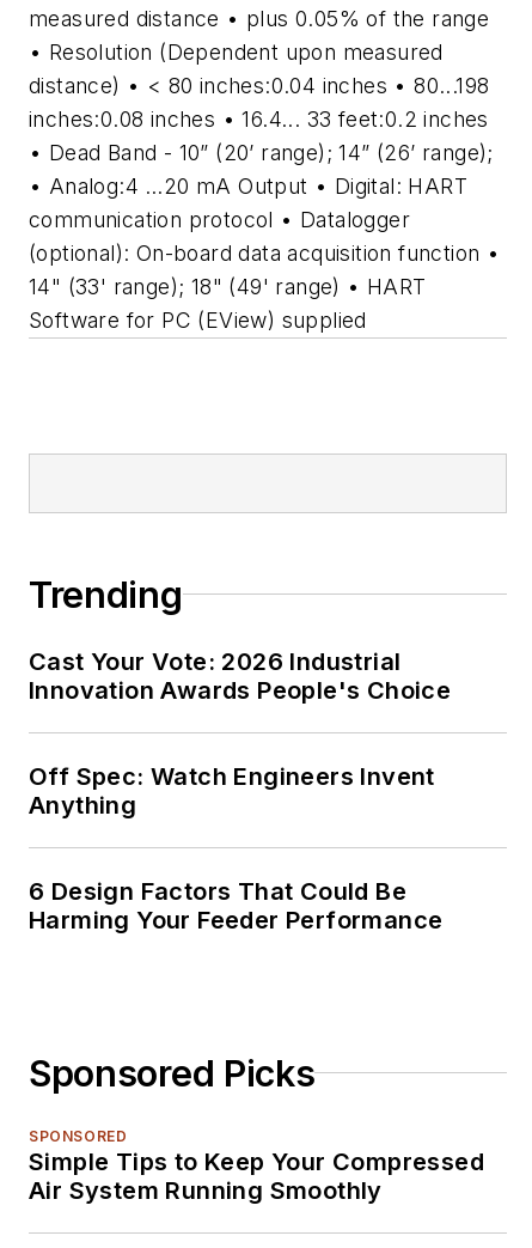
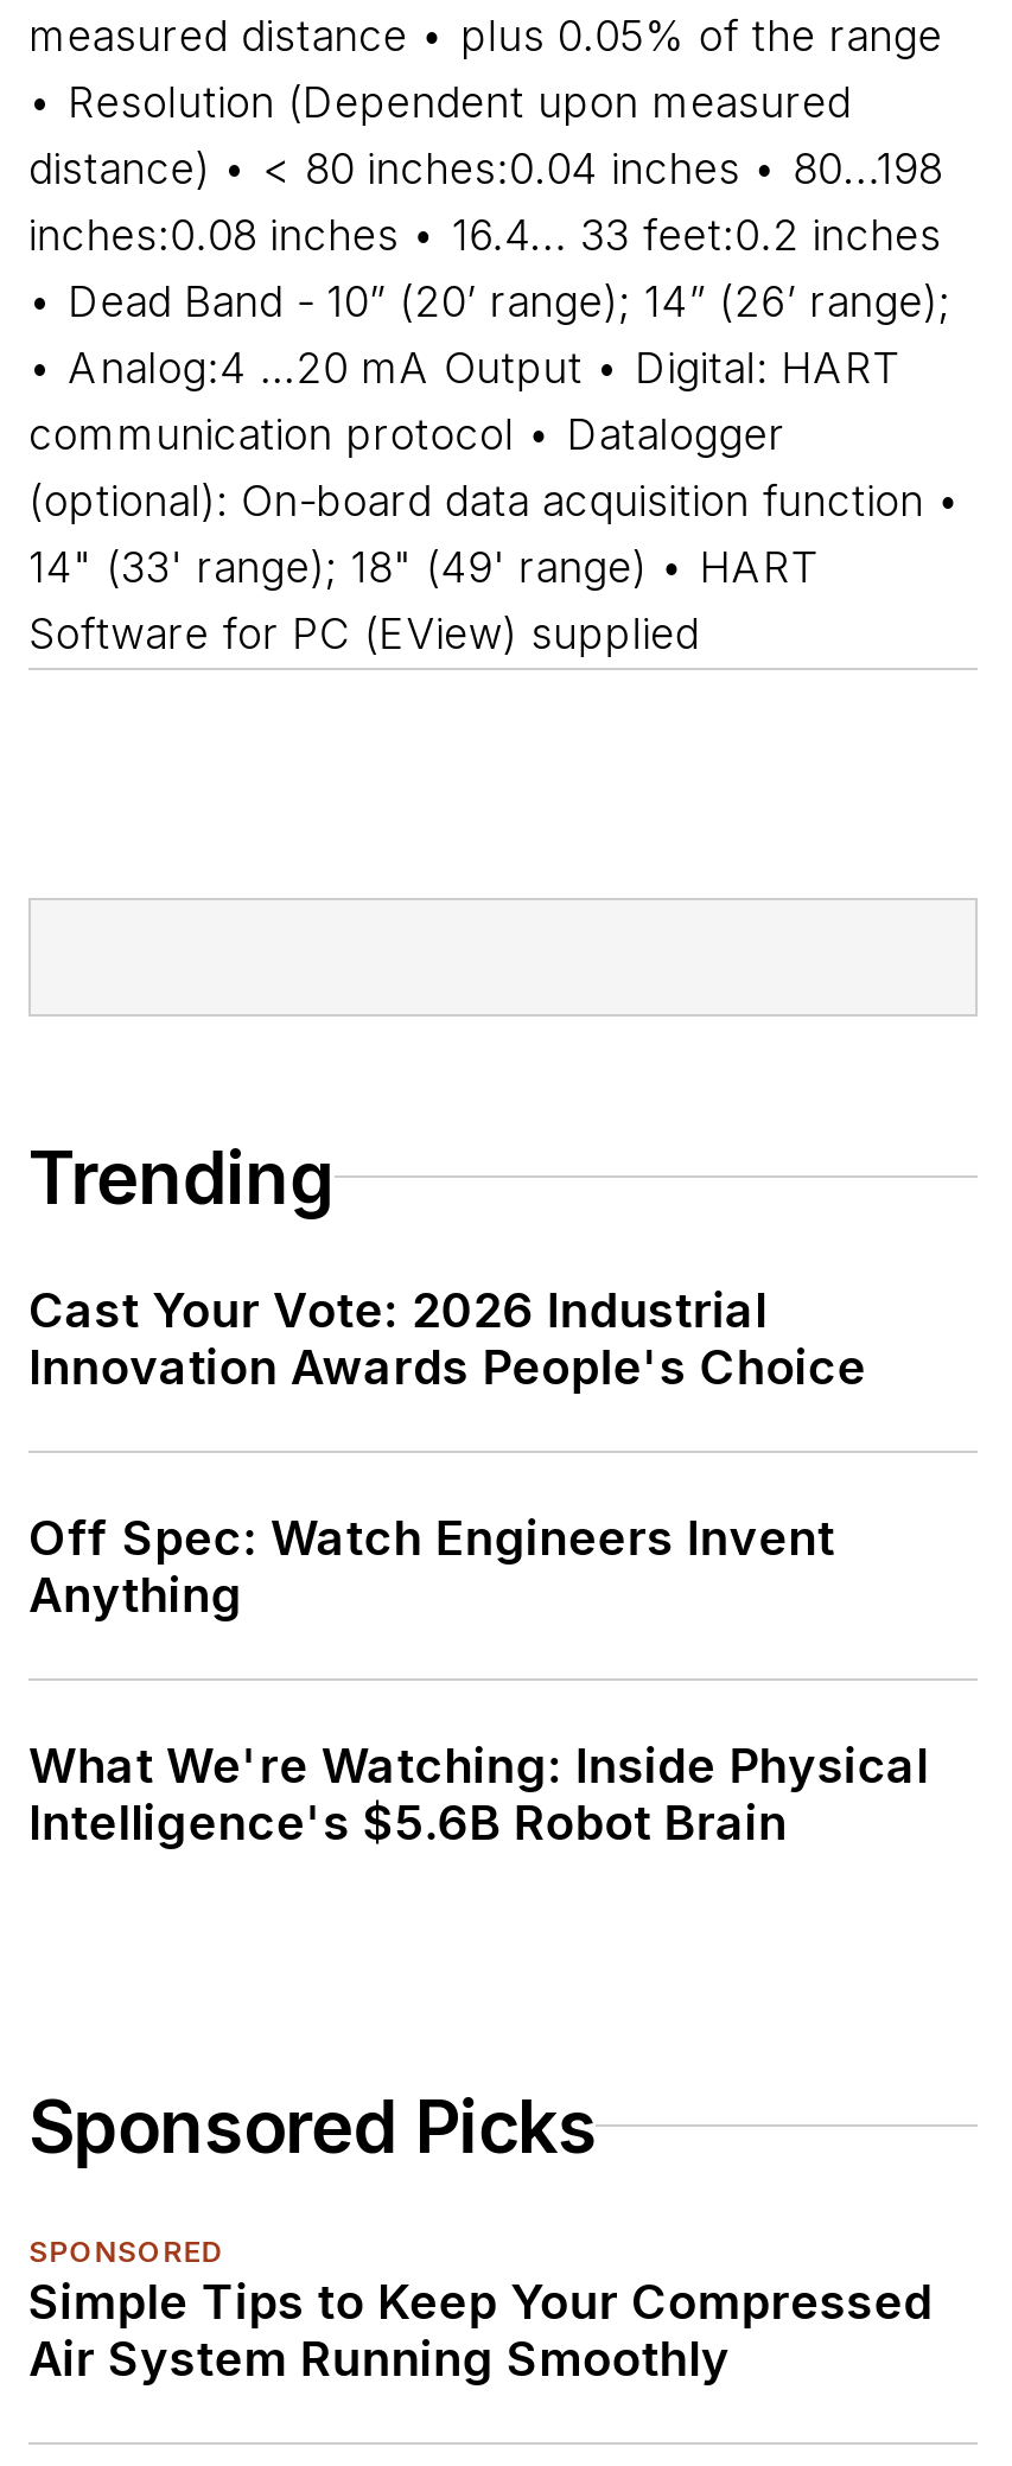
[29,877,443,934] 6 Design Factors That Could Be | Harming Your Feeder Performance -> [28,1737,929,1851] What We're Watching: Inside Physical | Intelligence's $5.6B Robot Brain

